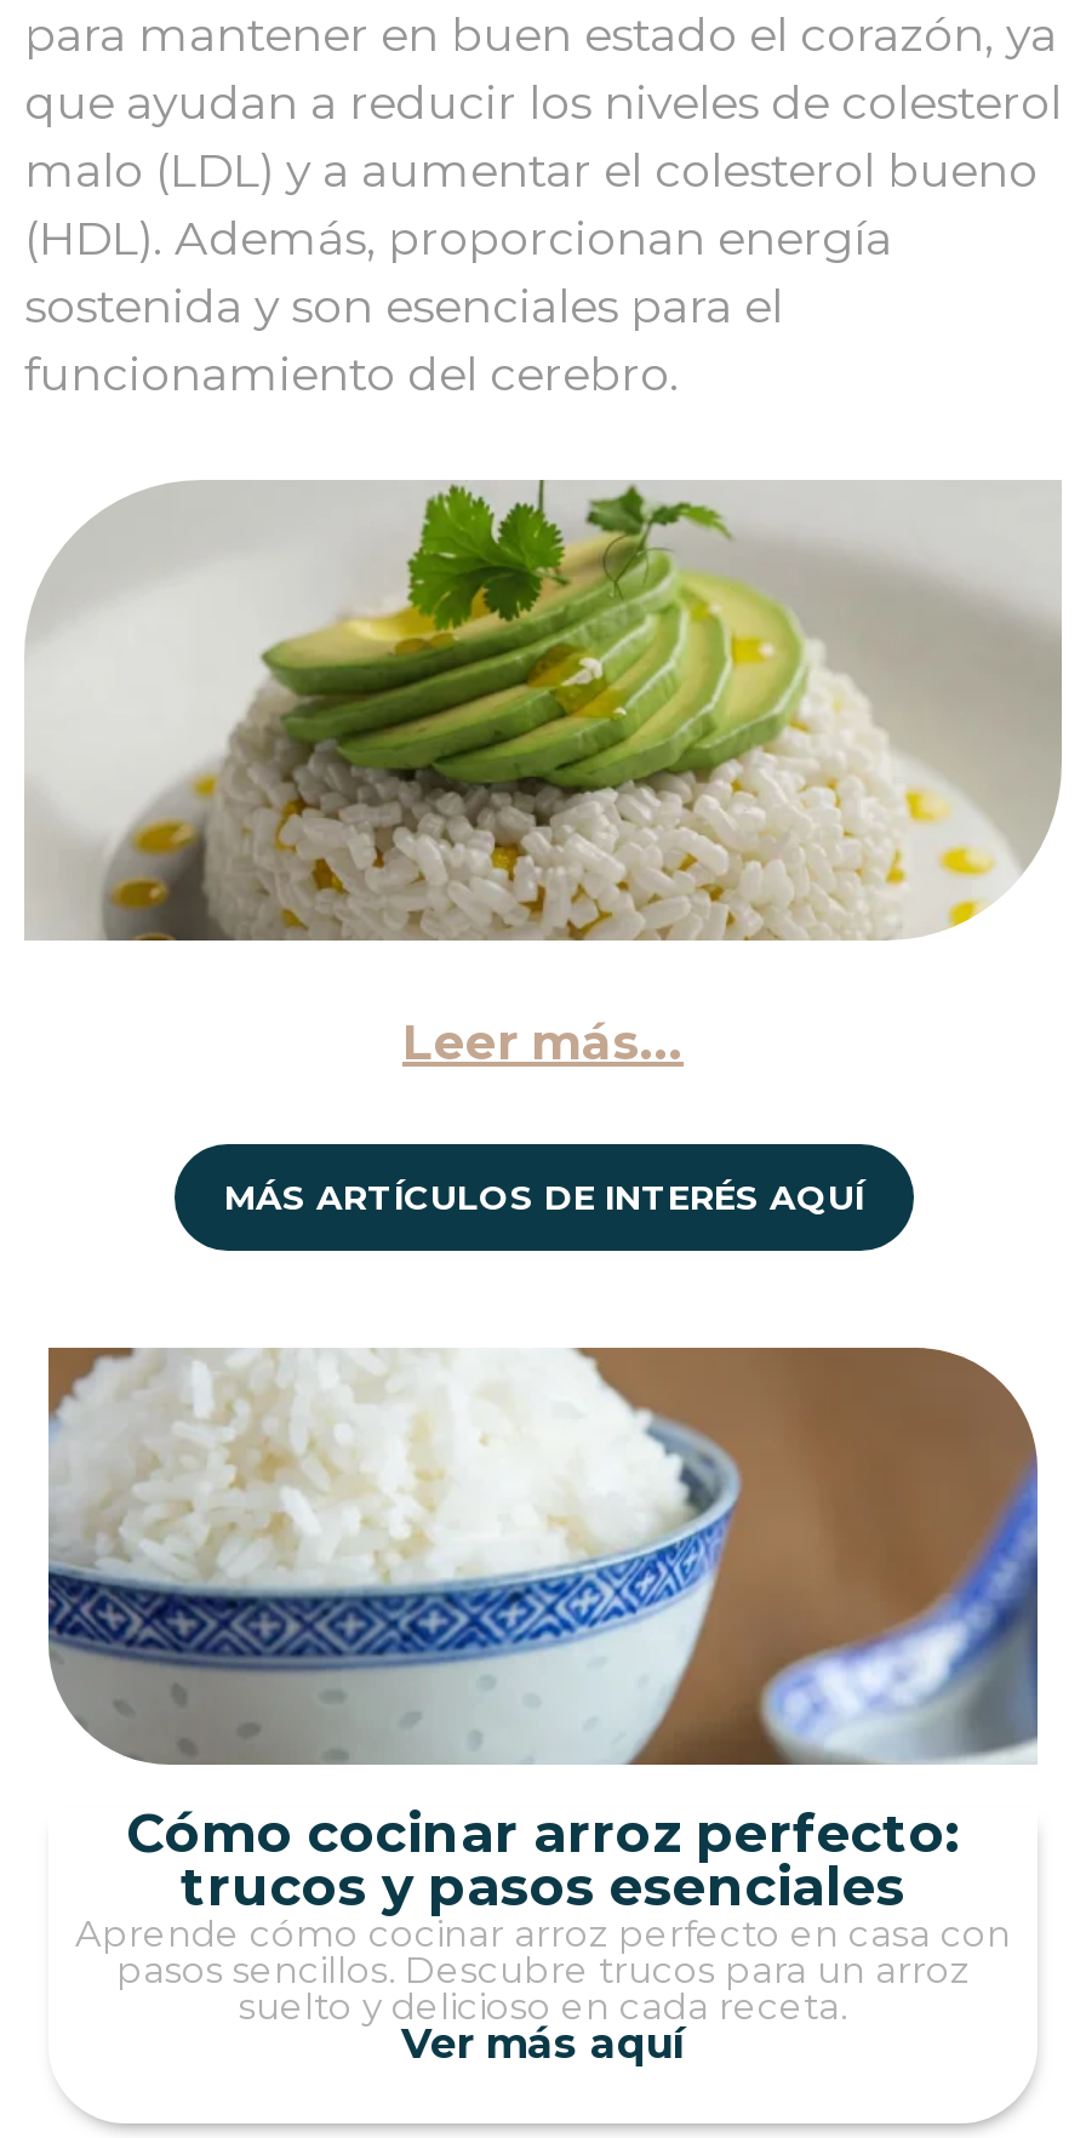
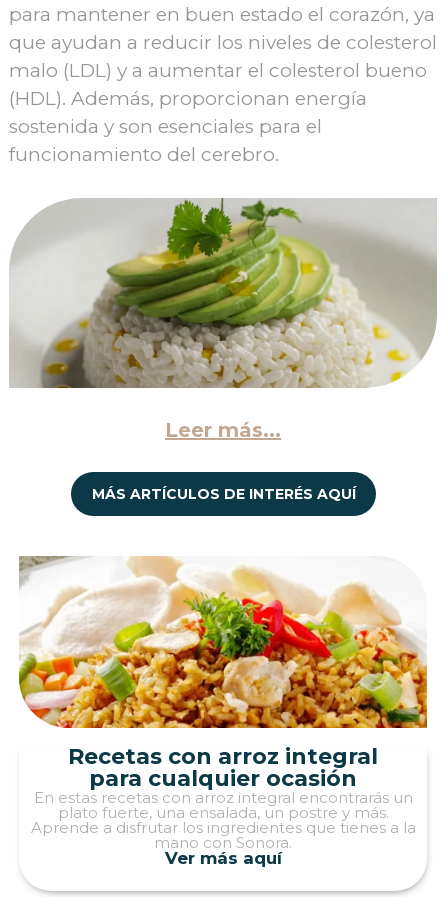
[46,1345,1040,2029] [image] | Cómo cocinar arroz perfecto: | trucos y pasos esenciales | Aprende cómo cocinar arroz perfecto en casa con | pasos sencillos. Descubre trucos para un arroz | suelto y delicioso en cada receta. -> [18,556,428,852] [image] | Recetas con arroz integral | para cualquier ocasión | En estas recetas con arroz integral encontrarás un | plato fuerte, una ensalada, un postre y más. | Aprende a disfrutar los ingredientes que tienes a la | mano con Sonora.

